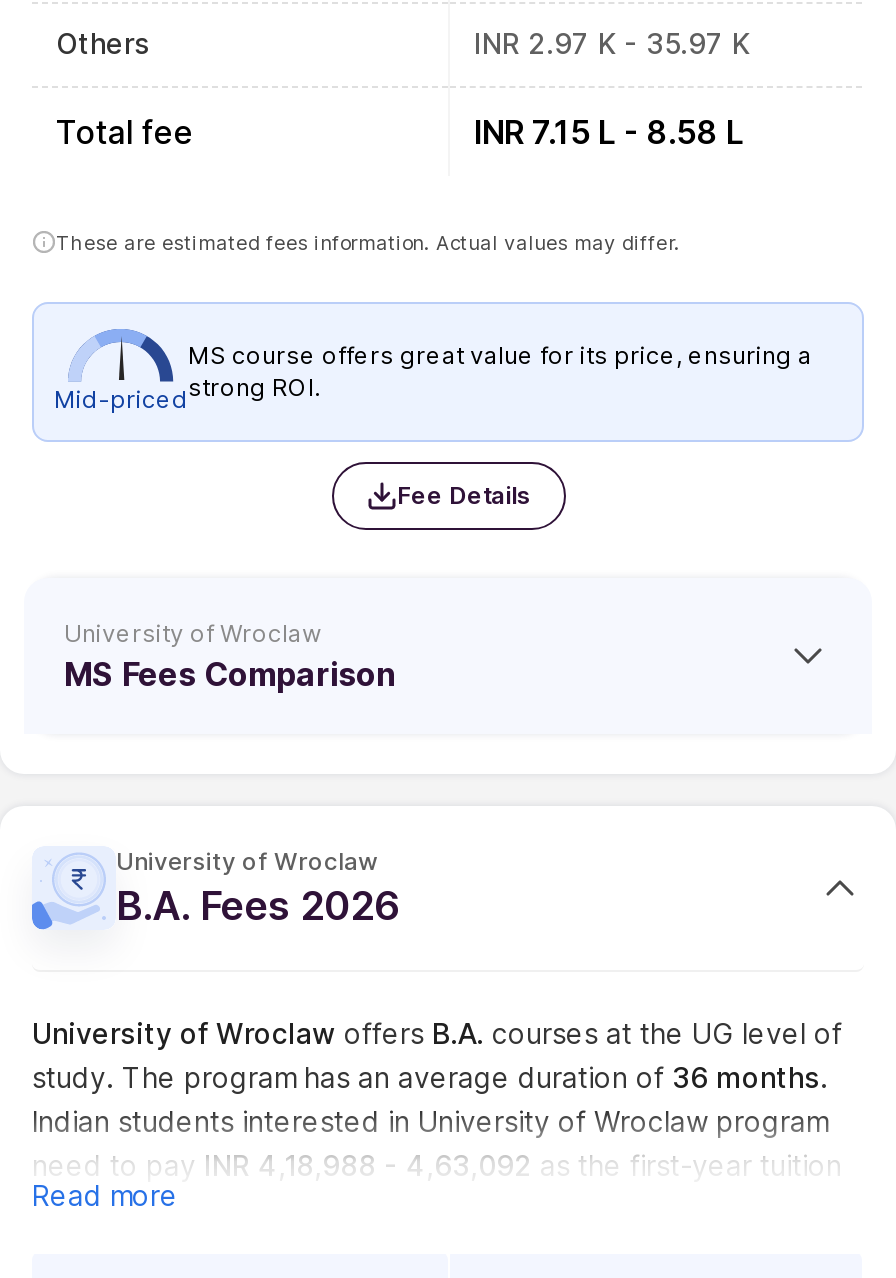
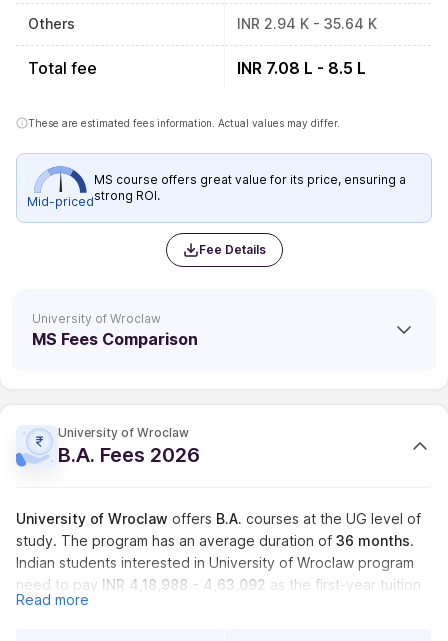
[474,25,750,59] INR 2.97 K - 35.97 K -> [237,14,377,31] INR 2.94 K - 35.64 K
[474,111,744,151] INR 7.15 L - 8.58 L -> [237,57,366,77] INR 7.08 L - 8.5 L

